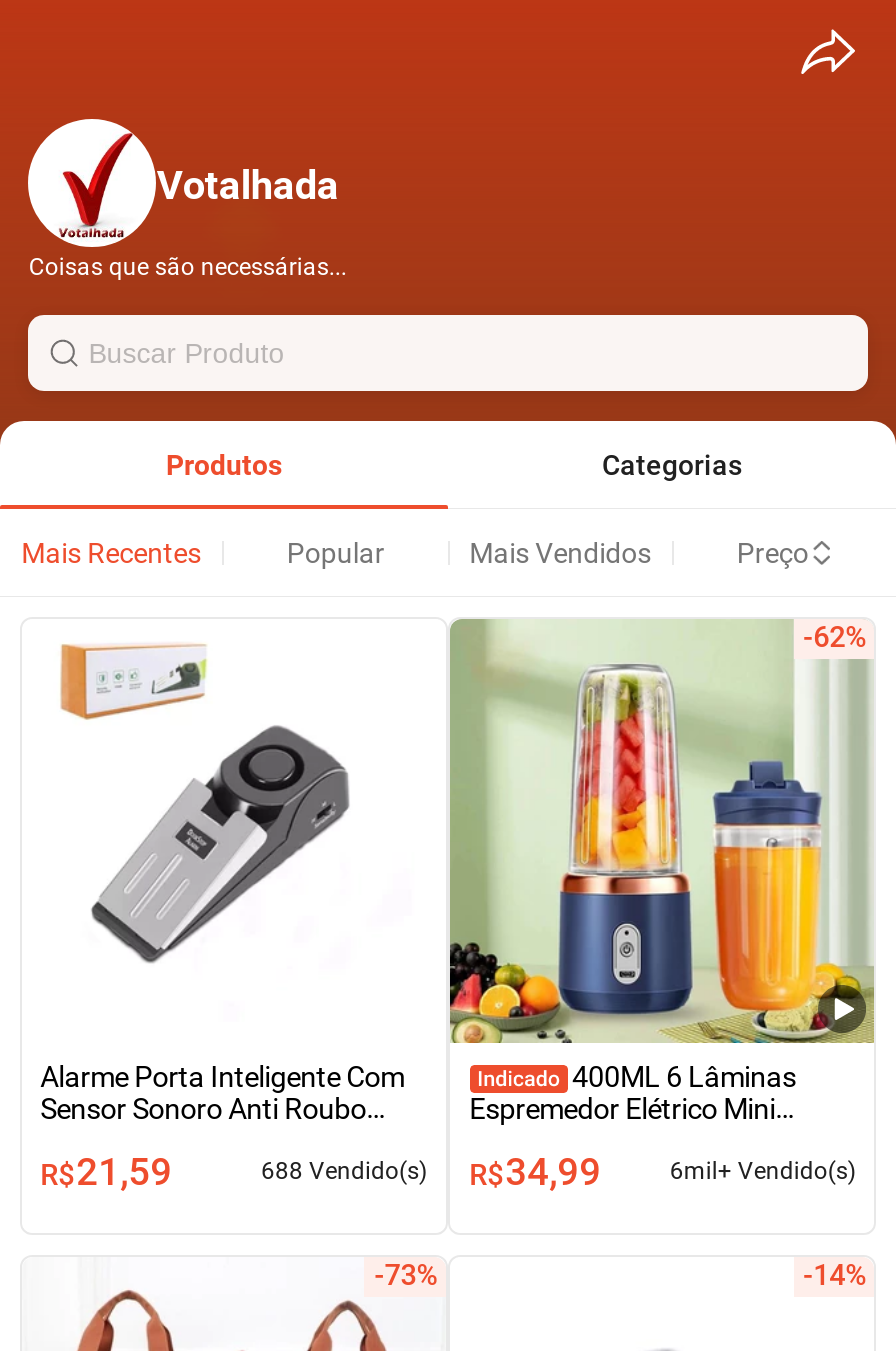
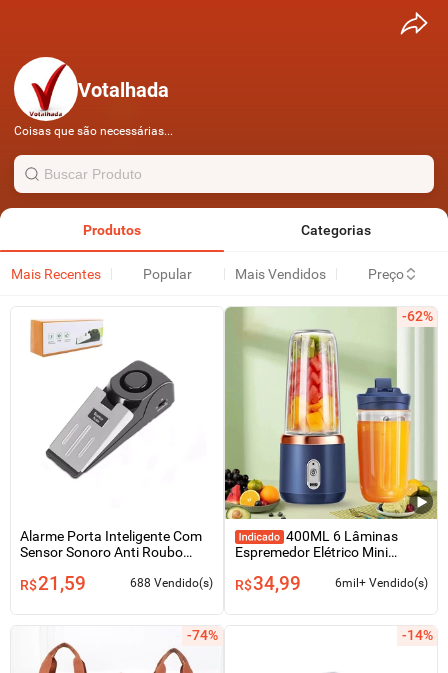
[374,1259,436,1293] -73% -> [187,627,218,644] -74%

